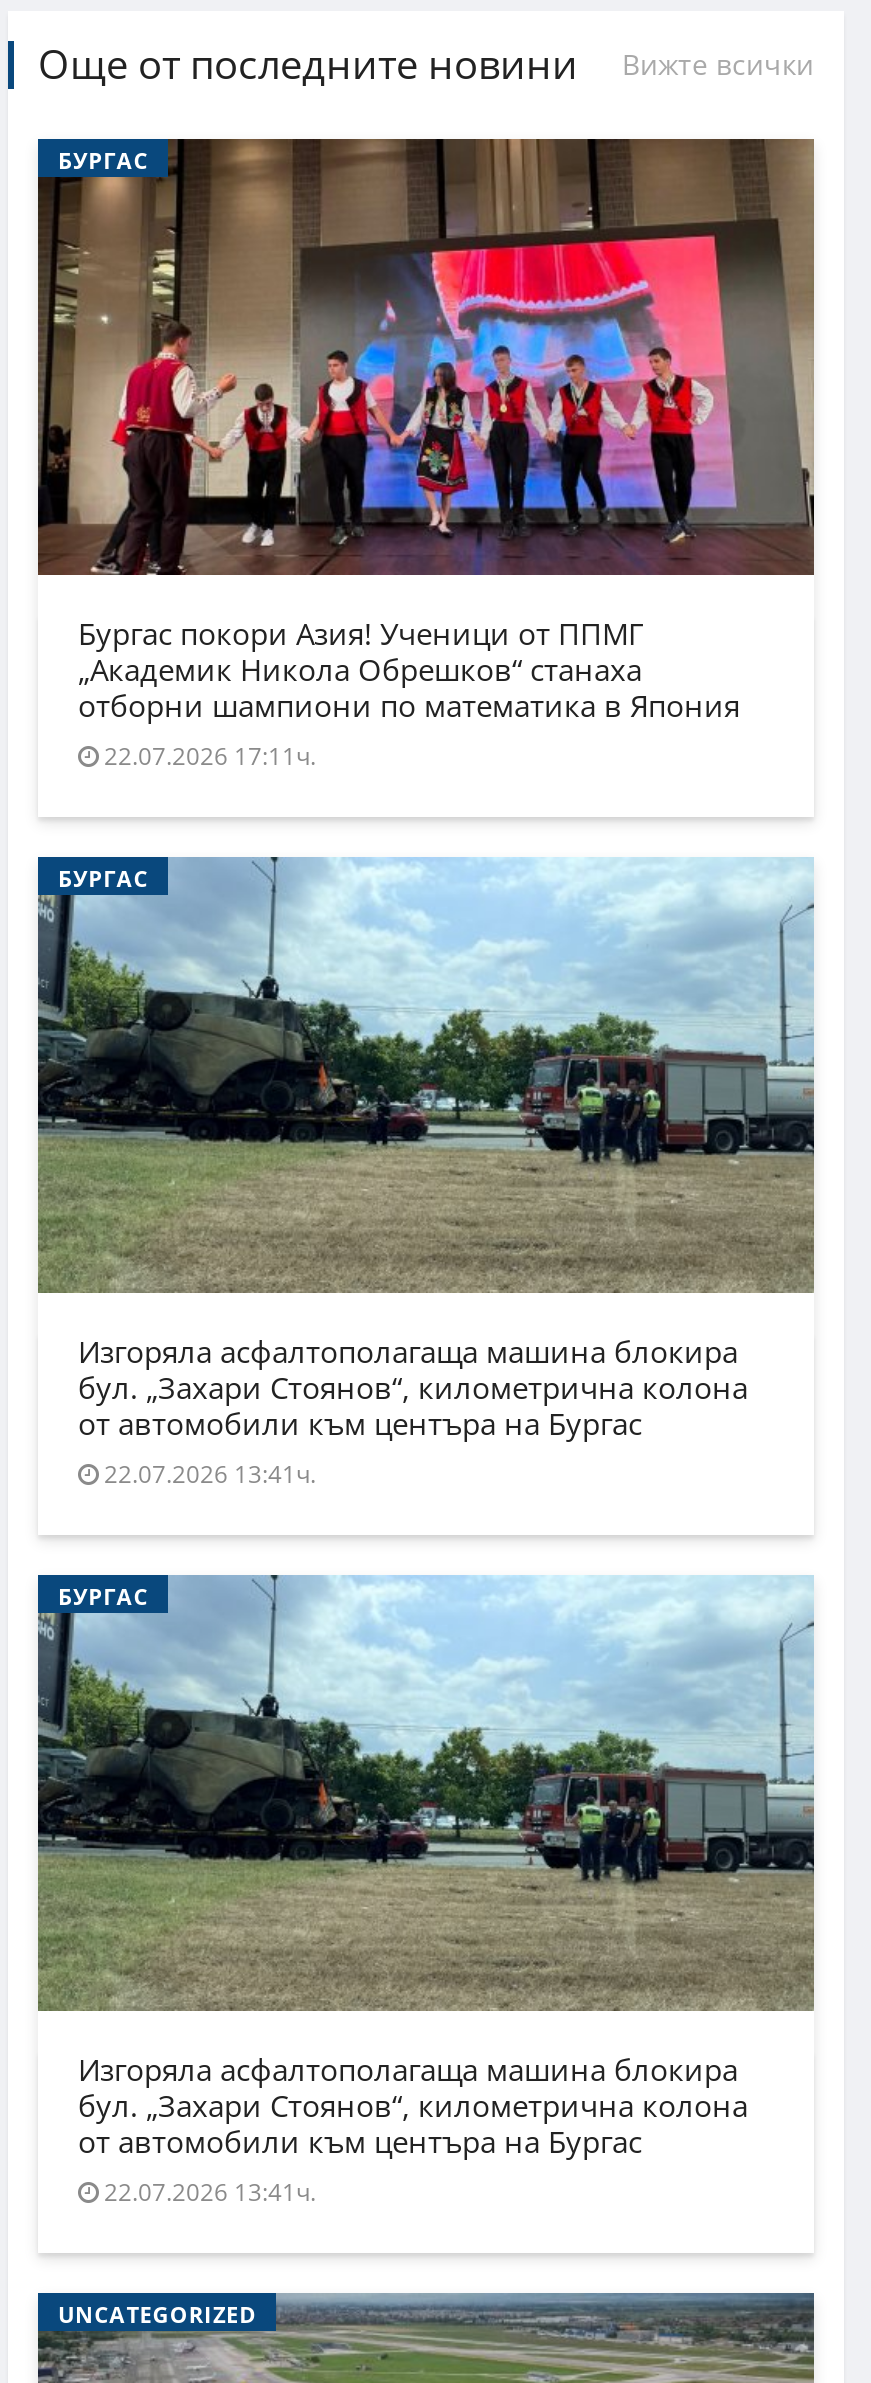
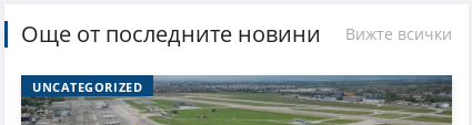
[38,137,814,577] [image] | БУРГАС -> none
[78,612,740,772] Бургас покори Азия! Ученици от ППМГ | „Академик Никола Обрешков“ станаха | отборни шампиони по математика в Япония | 22.07.2026 17:11ч. -> none
[38,855,814,1295] [image] | БУРГАС -> none
[78,1330,748,1490] Изгоряла асфалтополагаща машина блокира | бул. „Захари Стоянов“, километрична колона | от автомобили към центъра на Бургас | 22.07.2026 13:41ч. -> none
[38,1573,814,2013] [image] | БУРГАС -> none
[78,2048,748,2208] Изгоряла асфалтополагаща машина блокира | бул. „Захари Стоянов“, километрична колона | от автомобили към центъра на Бургас | 22.07.2026 13:41ч. -> none

